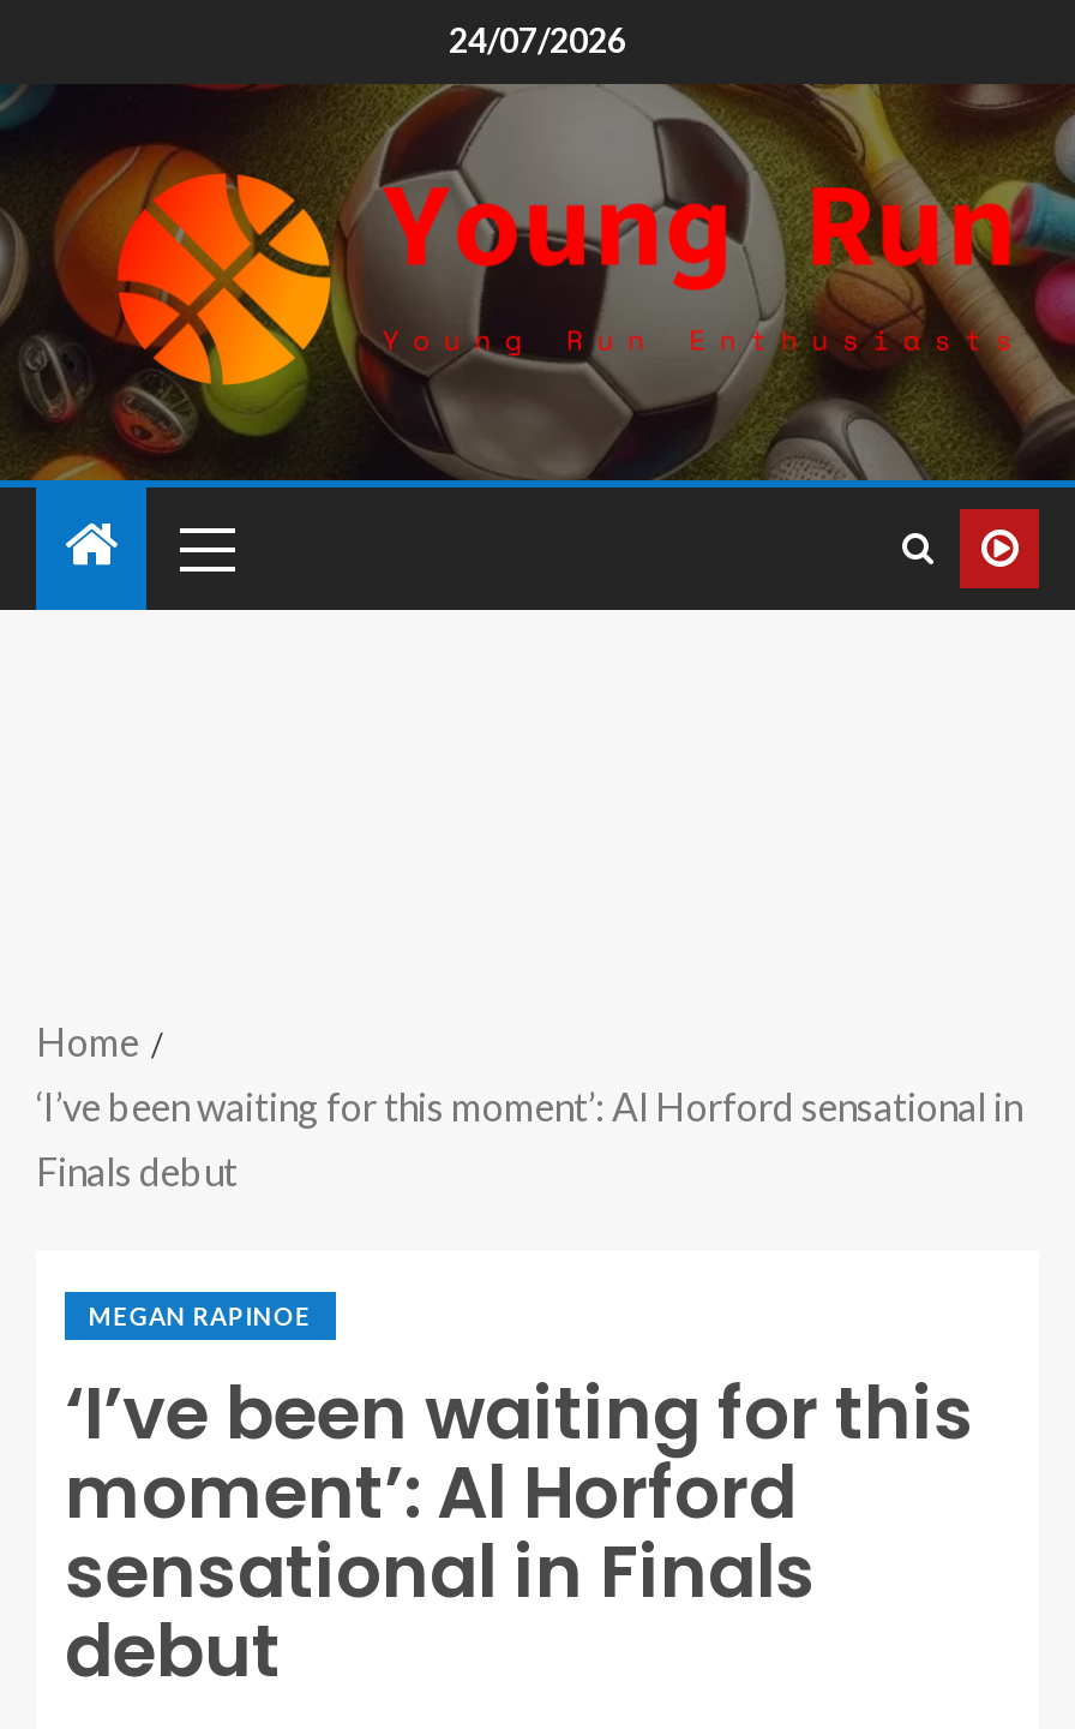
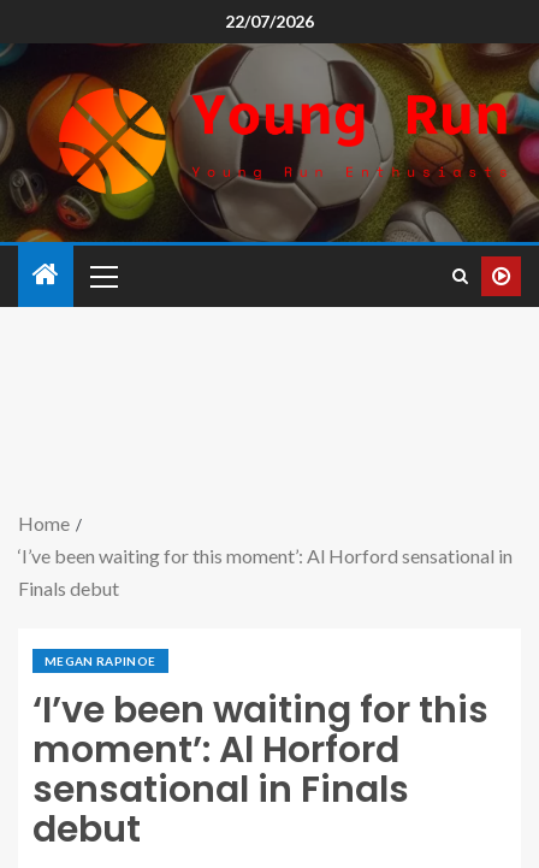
[449,19,626,60] 24/07/2026 -> [225,11,314,31] 22/07/2026

